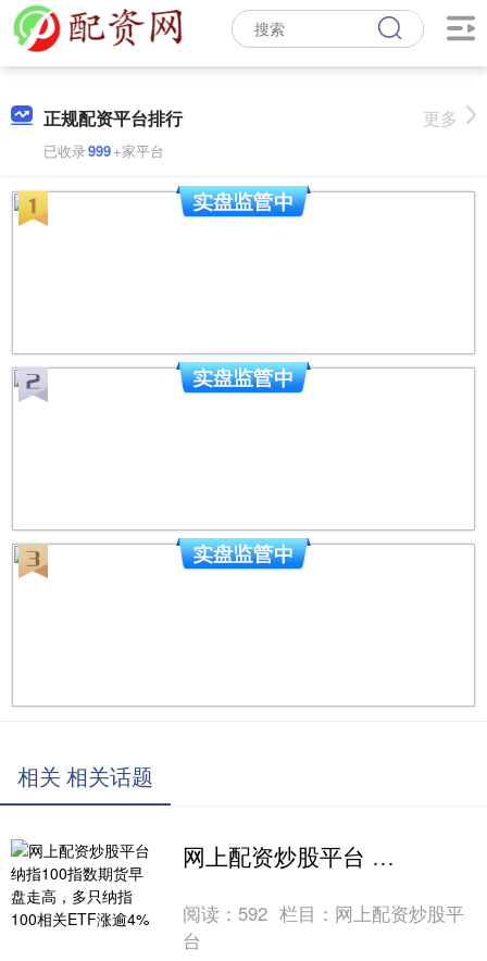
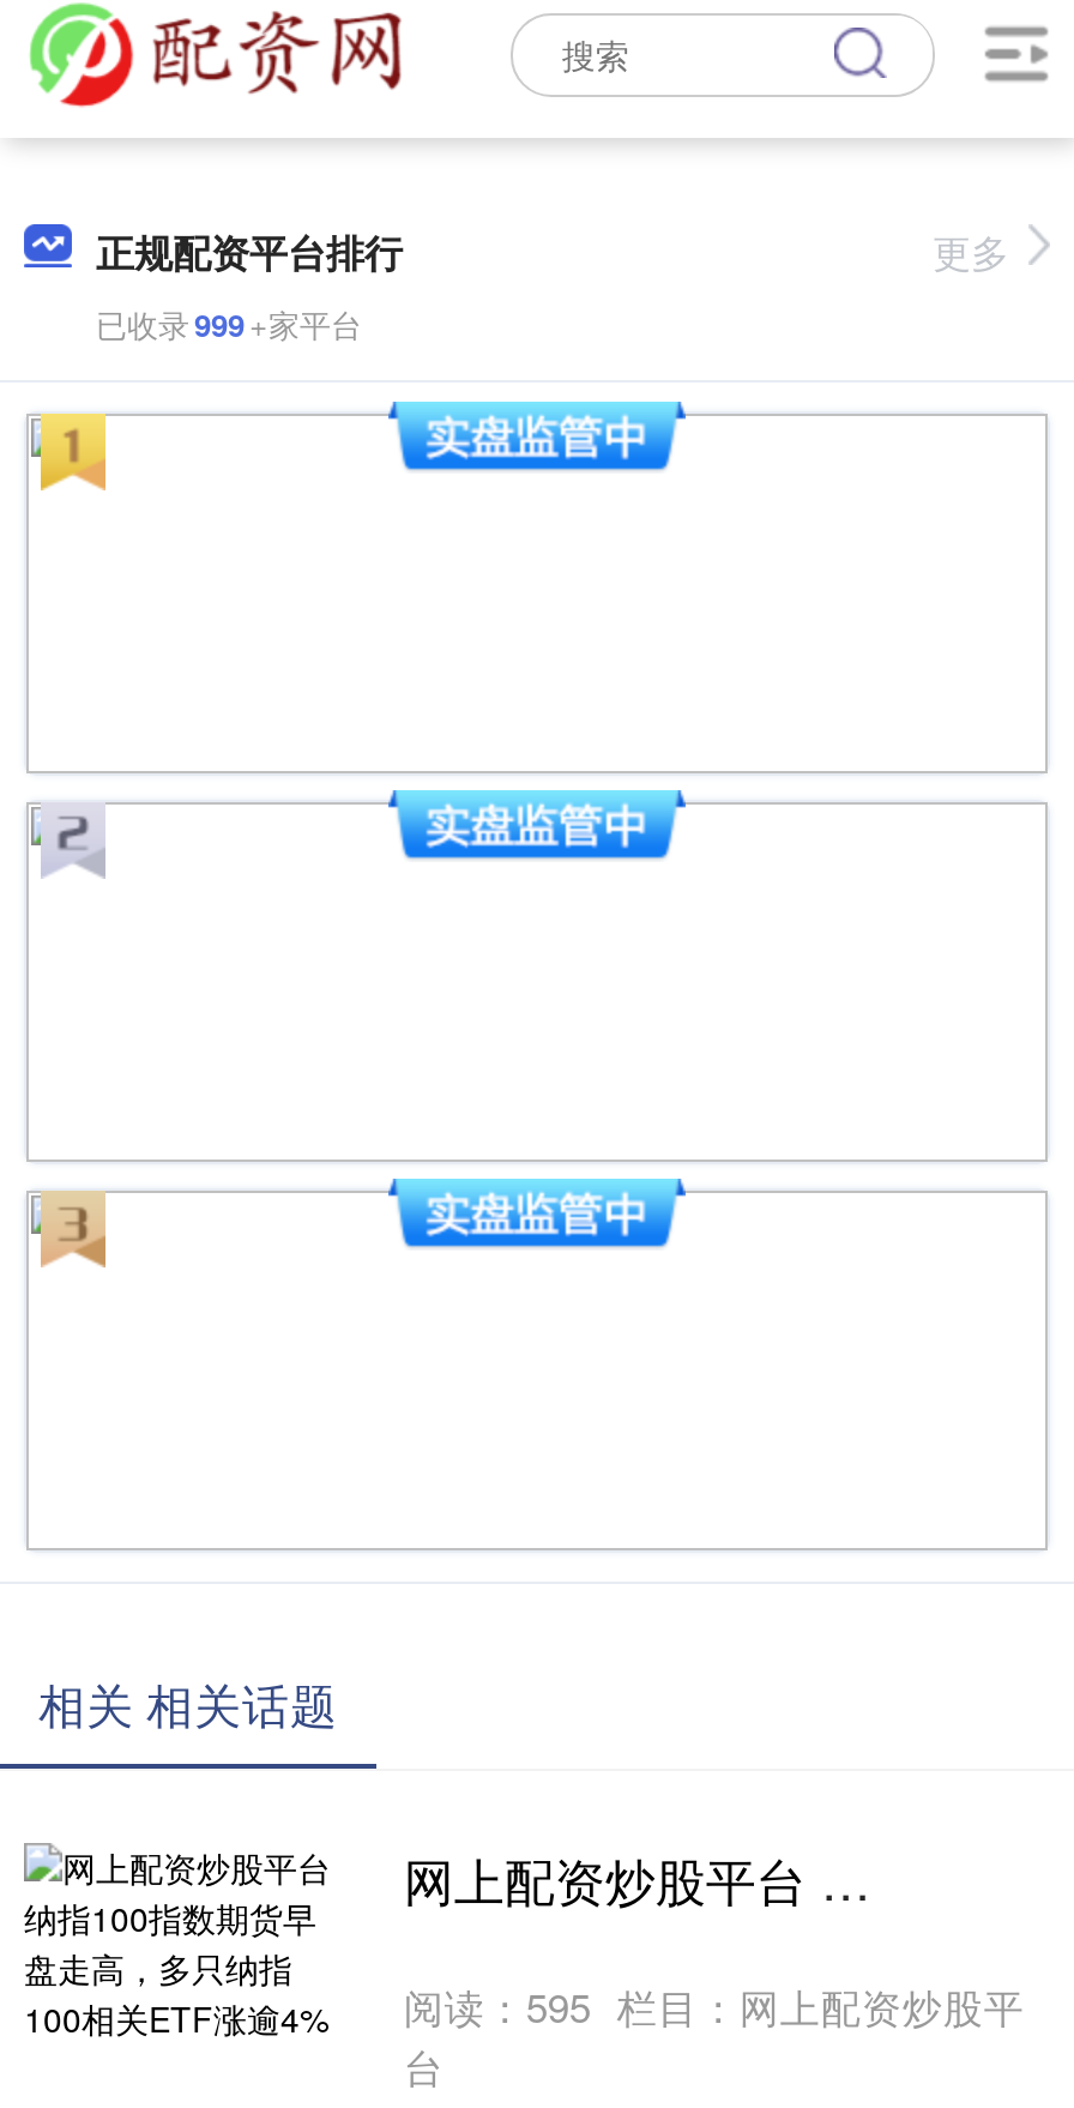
[183,900,464,926] 阅读：592 栏目：网上配资炒股平 -> [404,1977,1024,2035] 阅读：595 栏目：网上配资炒股平

